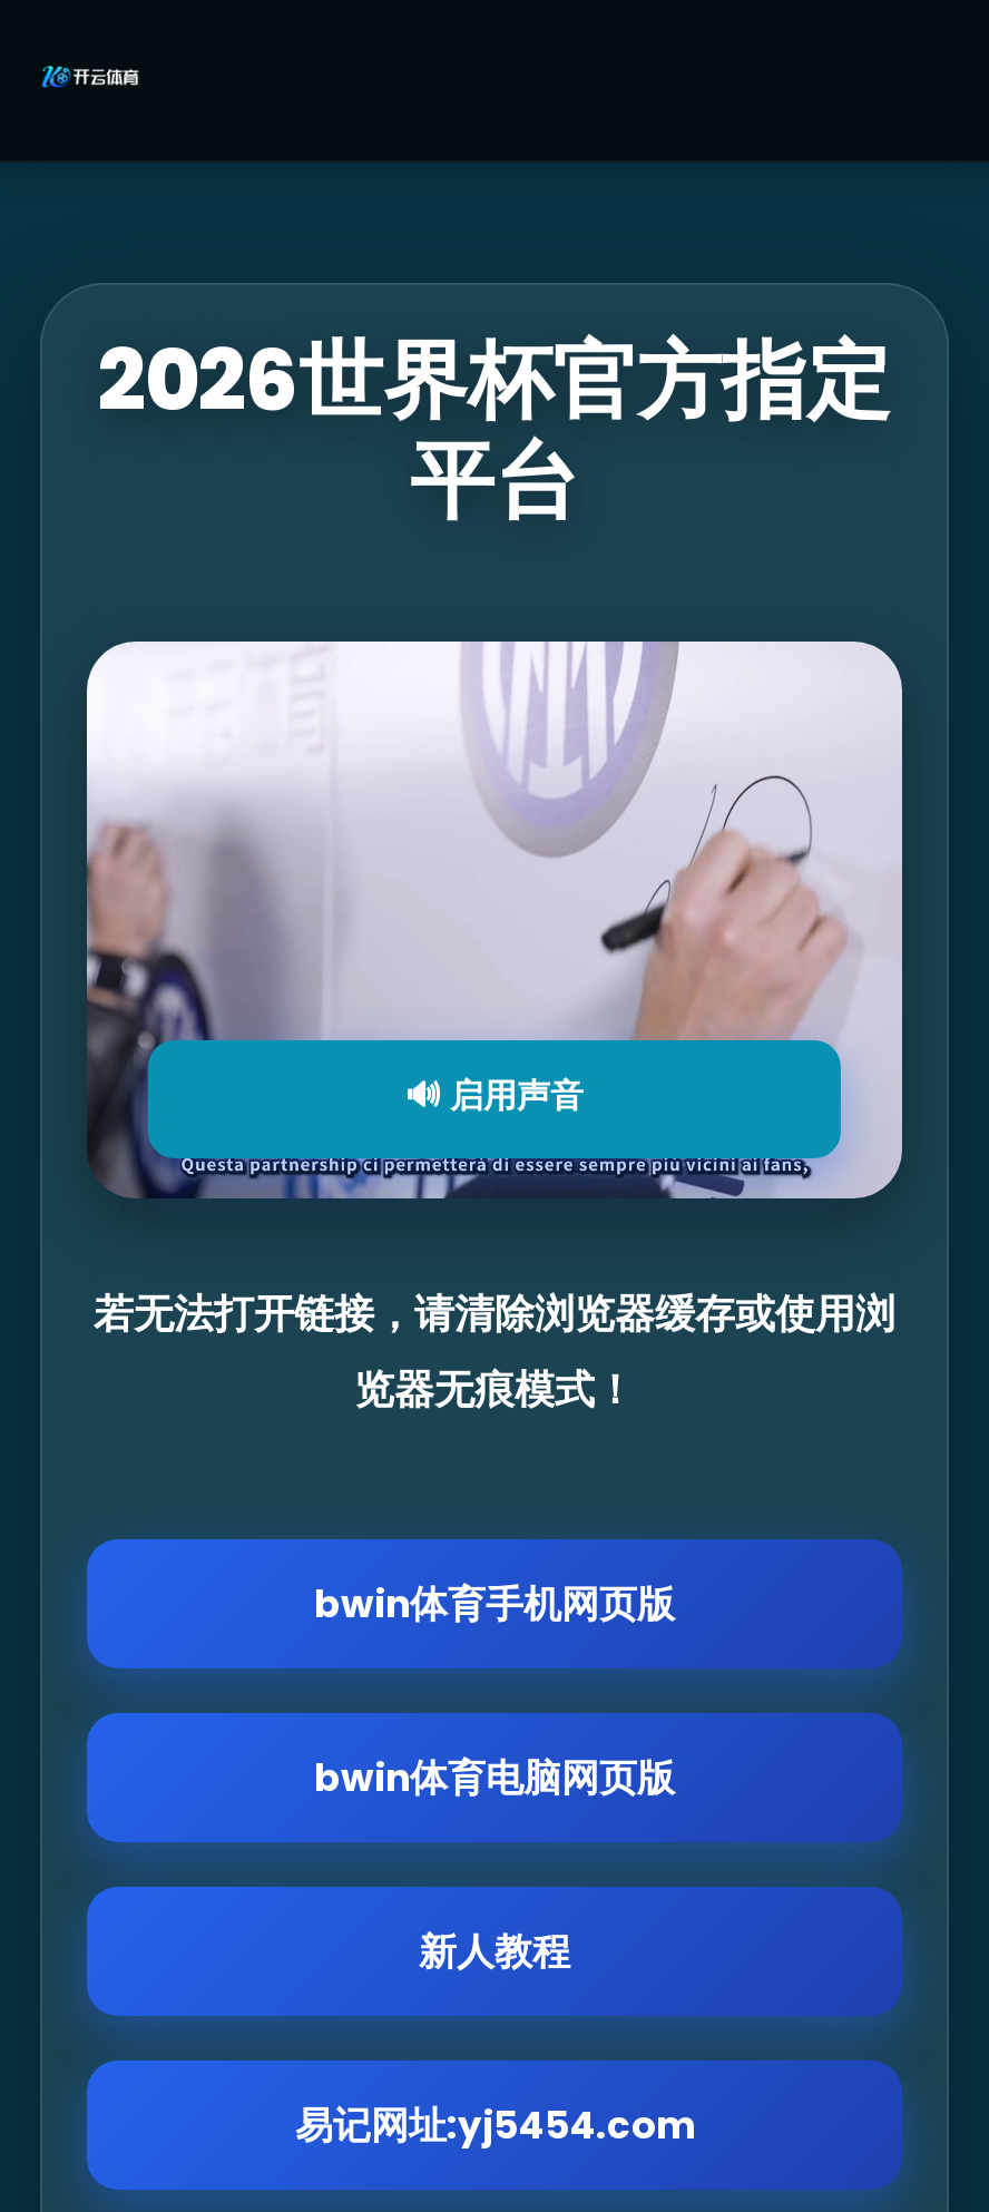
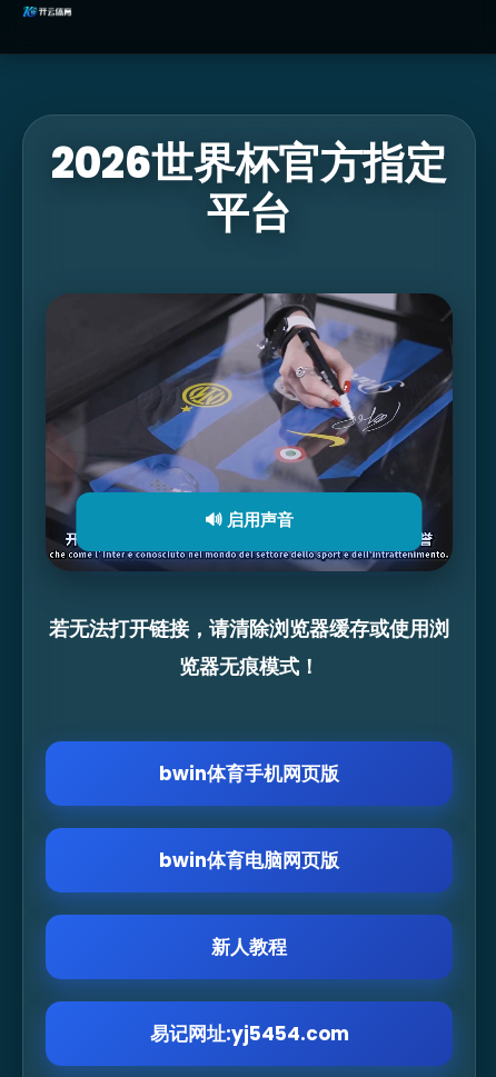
[85,639,904,1201] [image] -> [46,293,453,571] [image]

